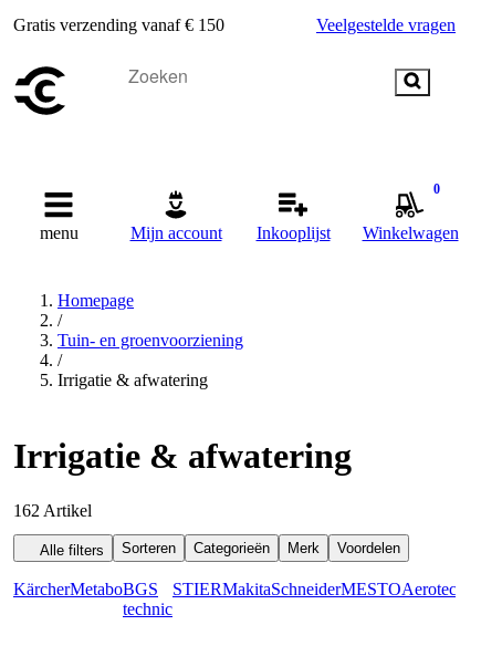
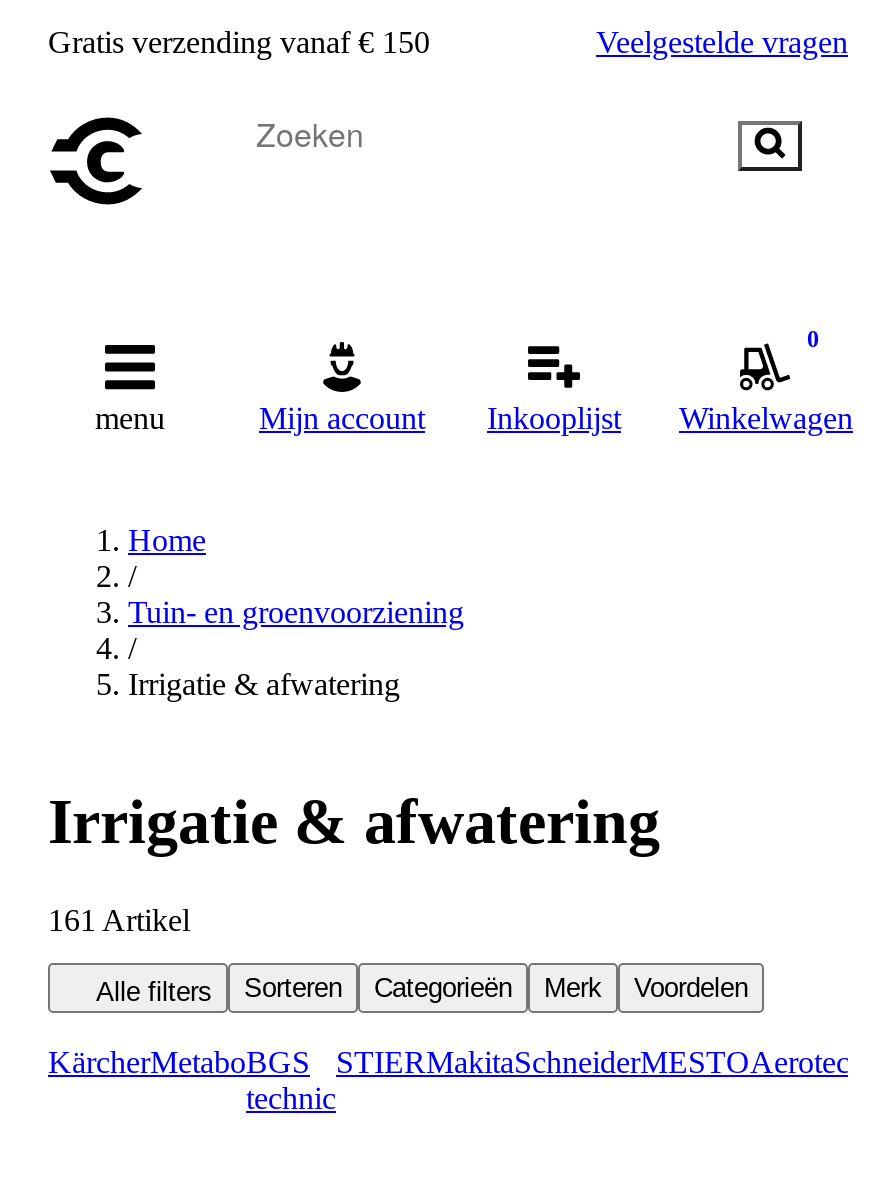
[57,291,134,310] Homepage -> [128,523,206,557] Home
[13,501,92,520] 162 Artikel -> [48,903,190,937] 161 Artikel

